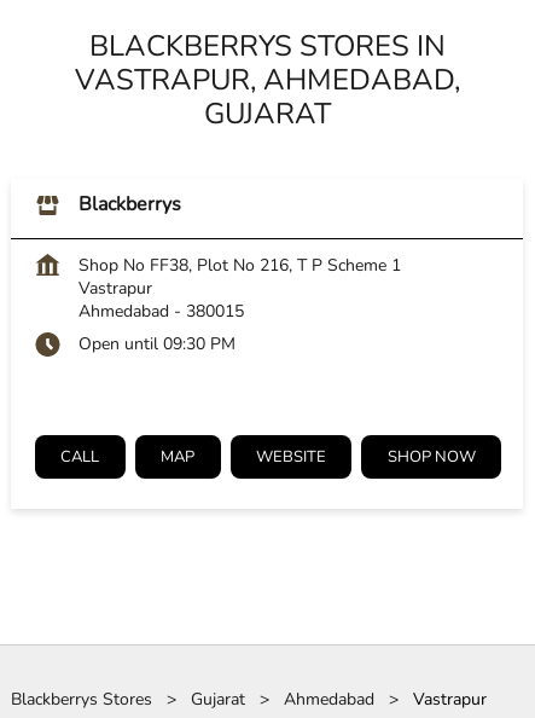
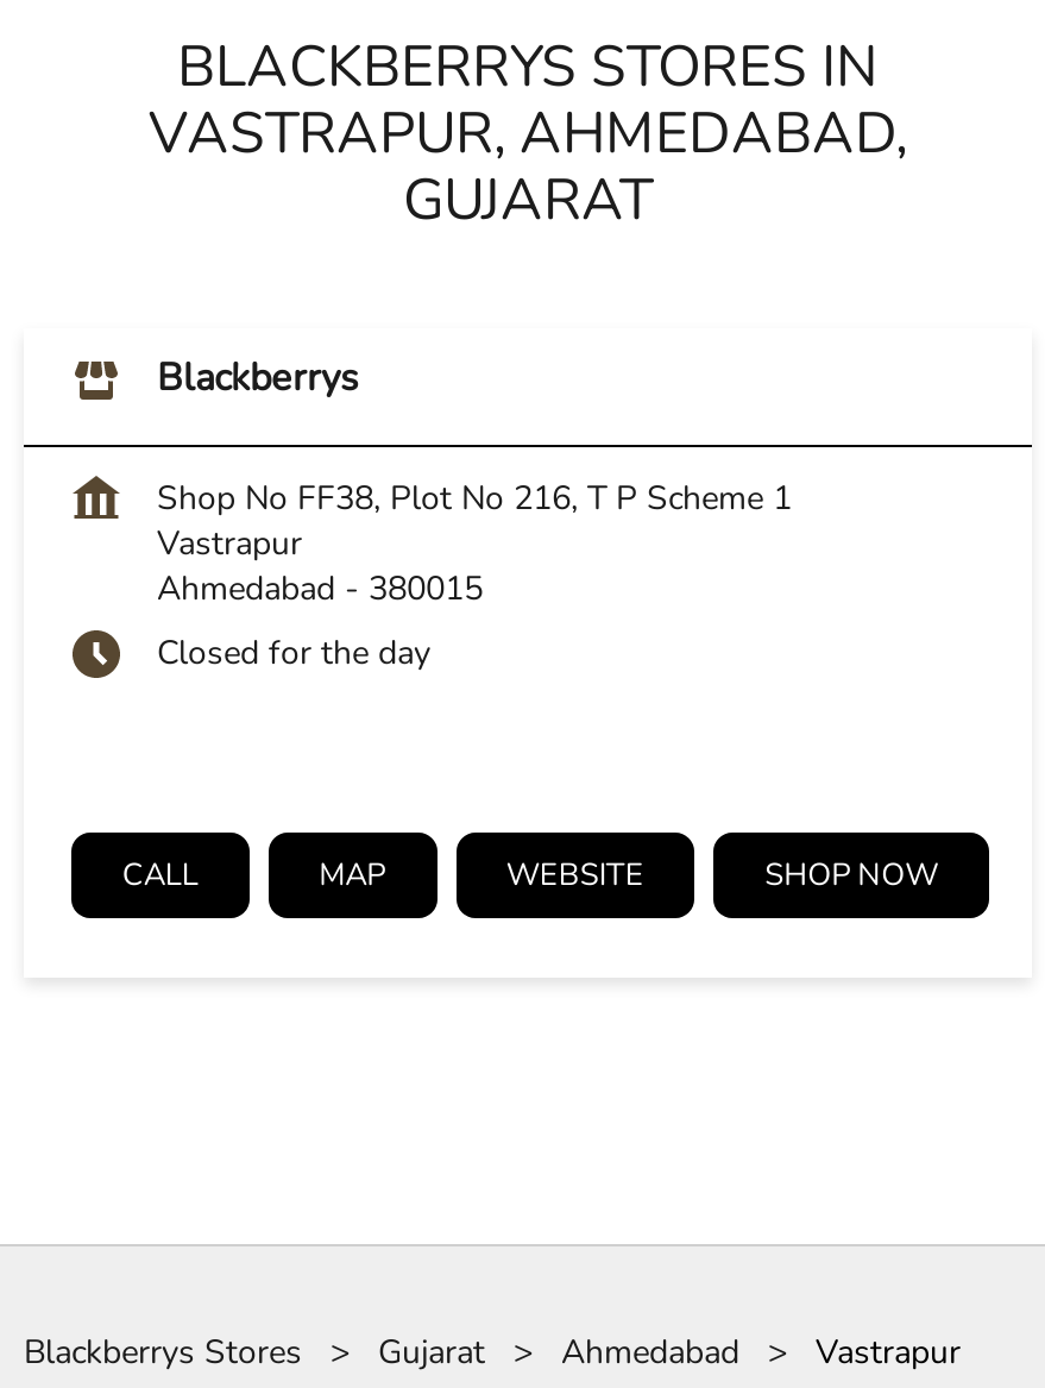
[78,332,235,355] Open until 09:30 PM -> [157,630,430,675] Closed for the day

